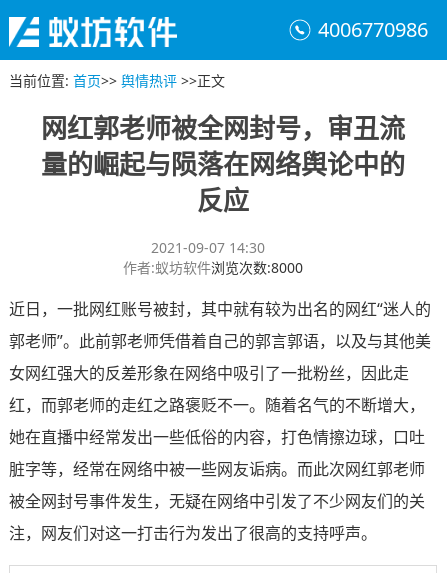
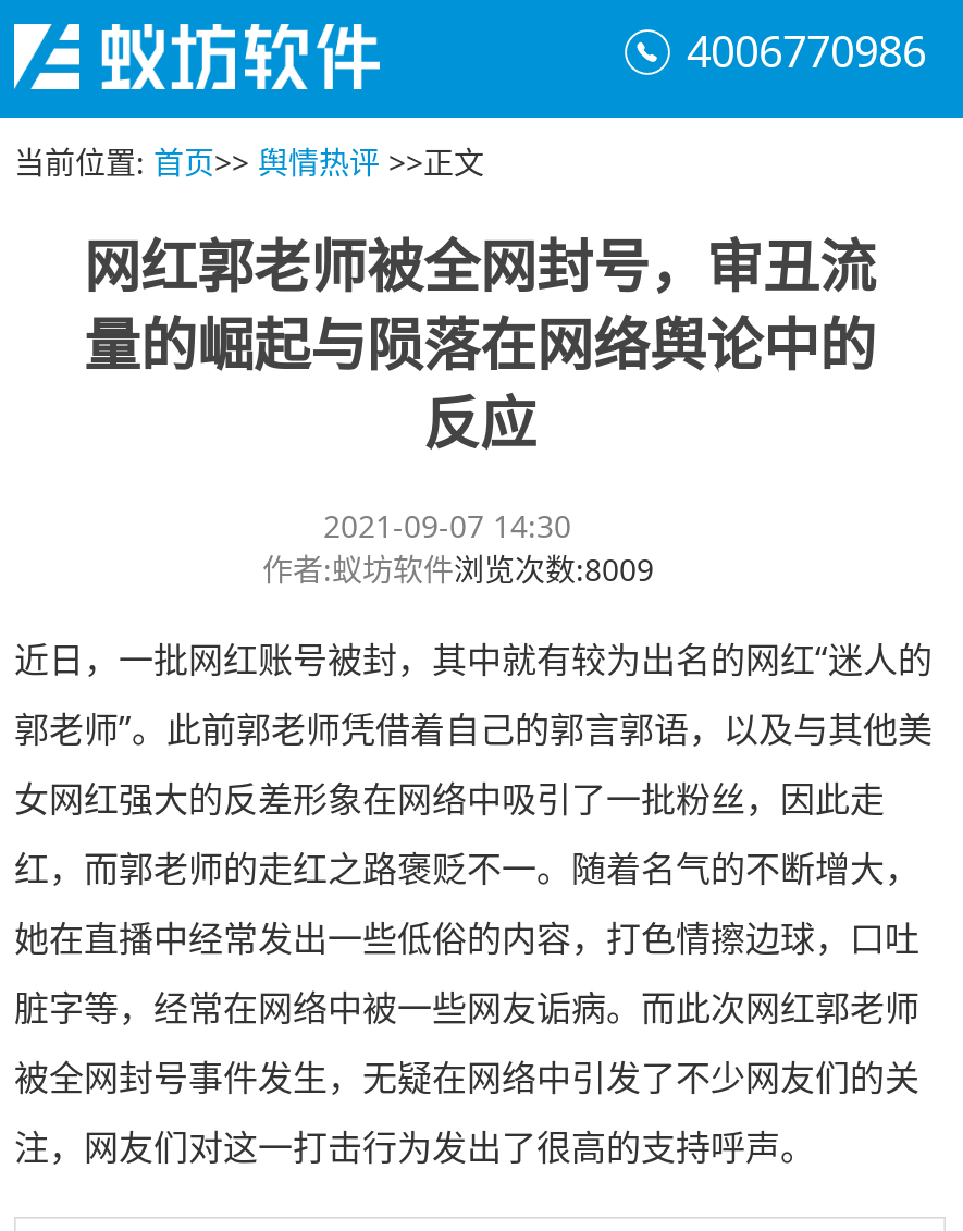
[123,258,303,277] 作者:蚁坊软件浏览次数:8000 -> [262,549,654,590] 作者:蚁坊软件浏览次数:8009

